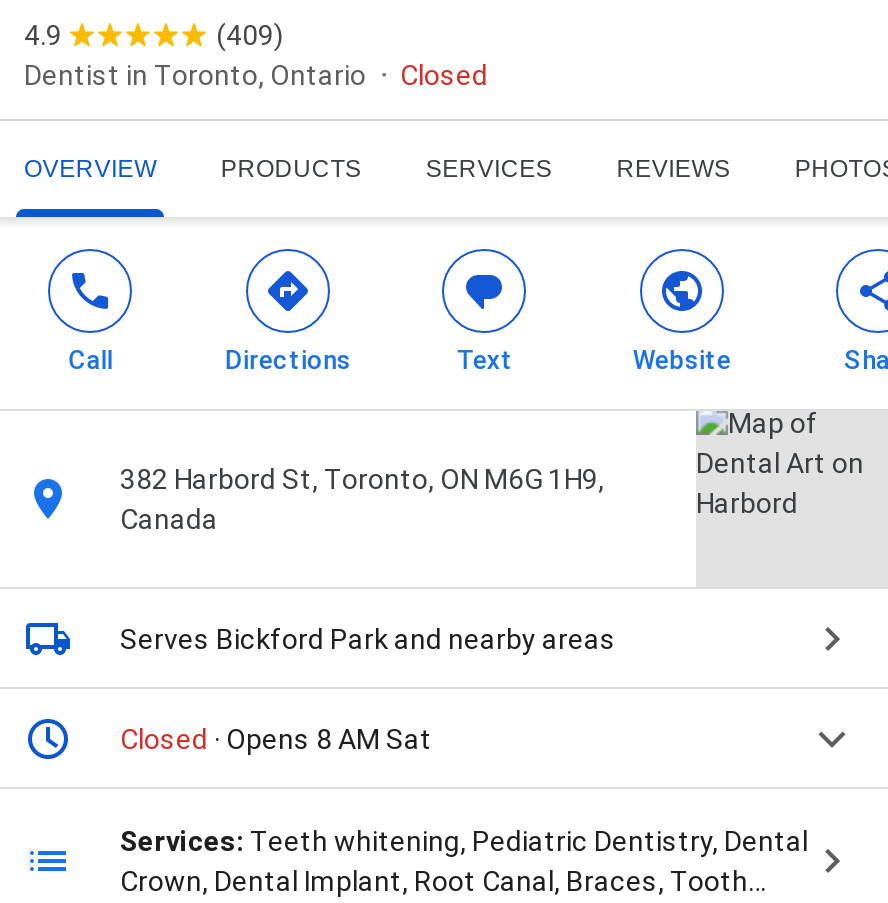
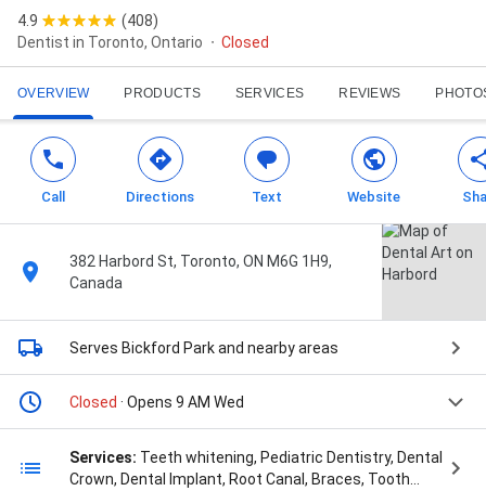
[216,19,284,51] (409) -> [121,12,158,29] (408)
[120,723,432,755] Closed · Opens 8 AM Sat -> [69,394,244,411] Closed · Opens 9 AM Wed

